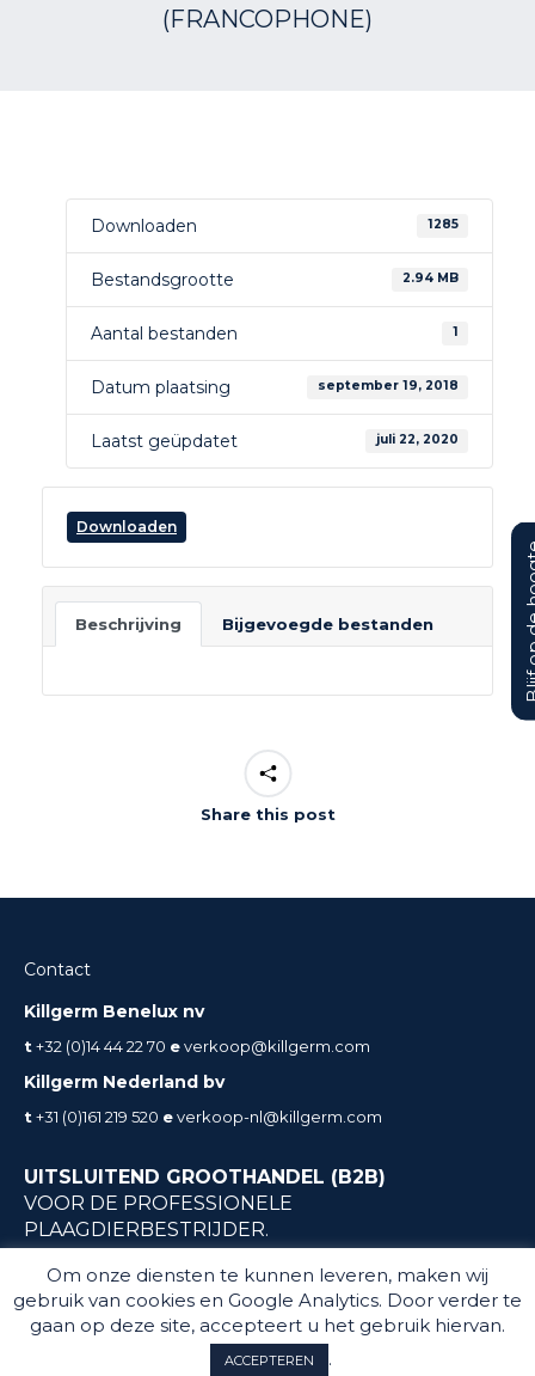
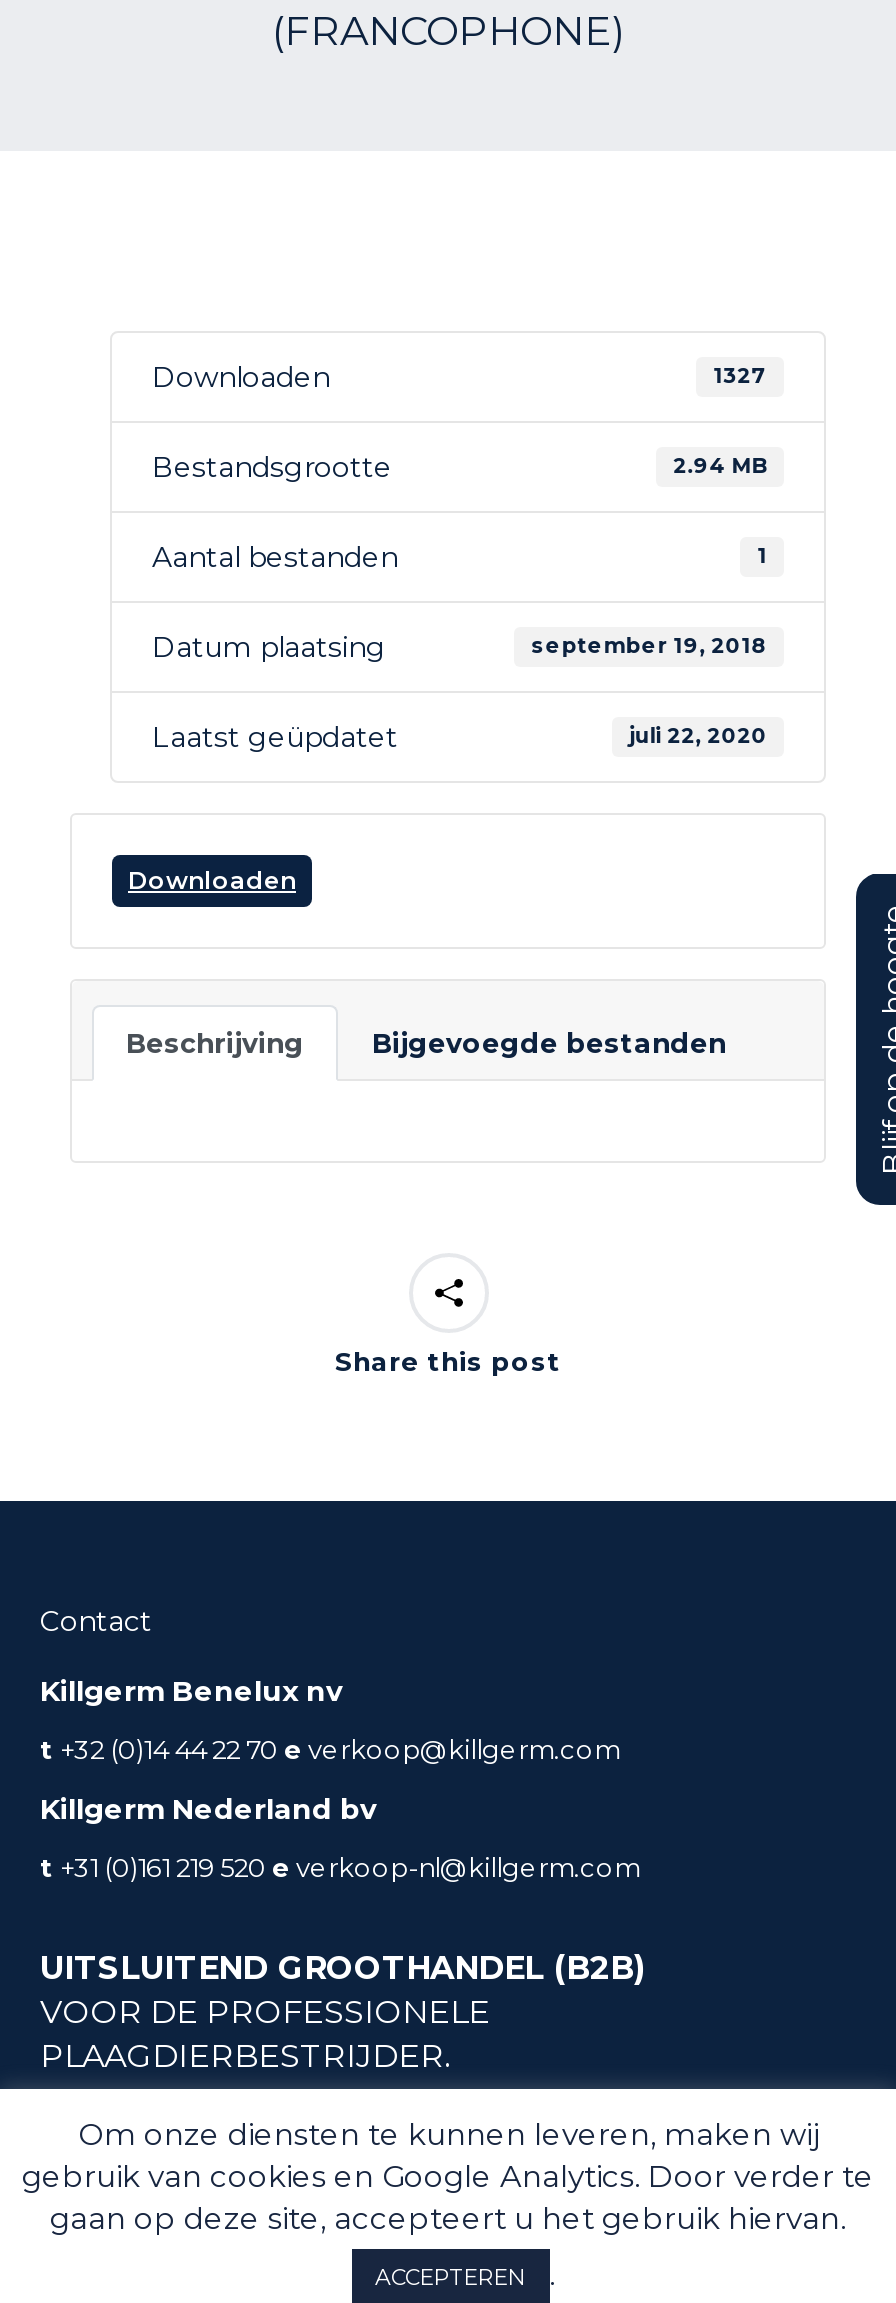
[427,217,458,232] 1285 -> [713,362,767,388] 1327

